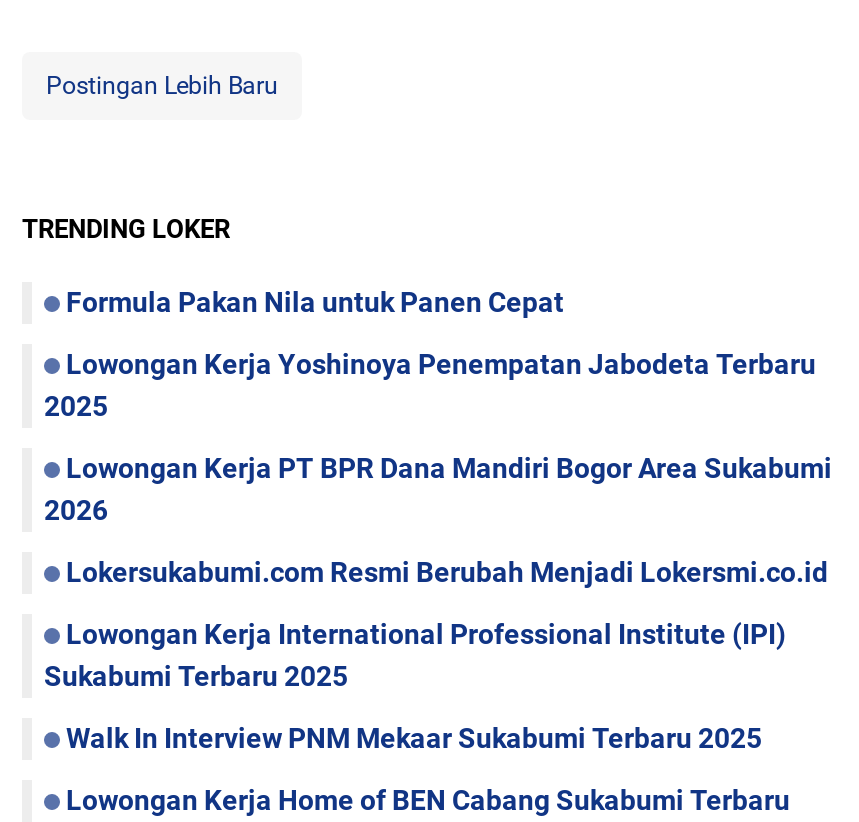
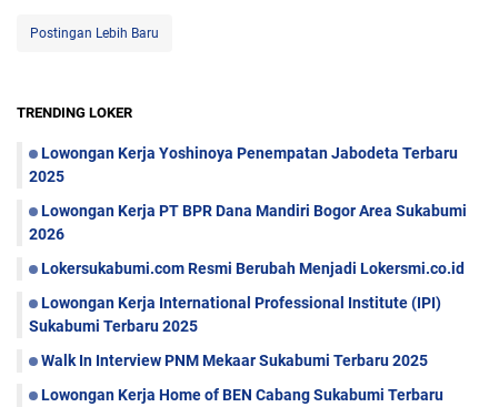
[66,286,564,318] Formula Pakan Nila untuk Panen Cepat -> none

